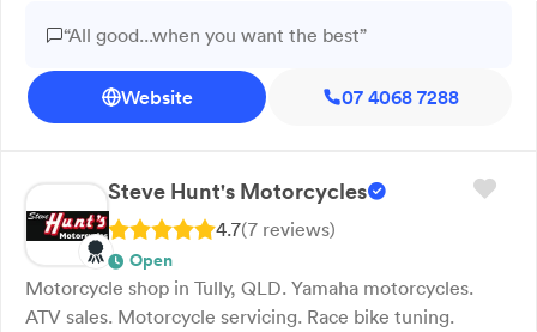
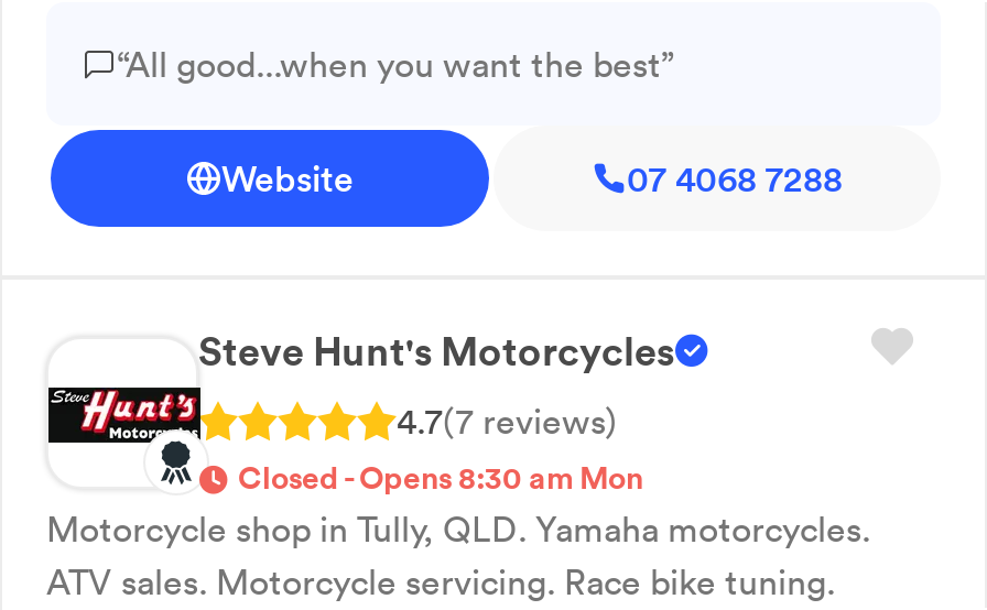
[129,250,173,271] Open -> [238,459,643,498] Closed - Opens 8:30 am Mon

